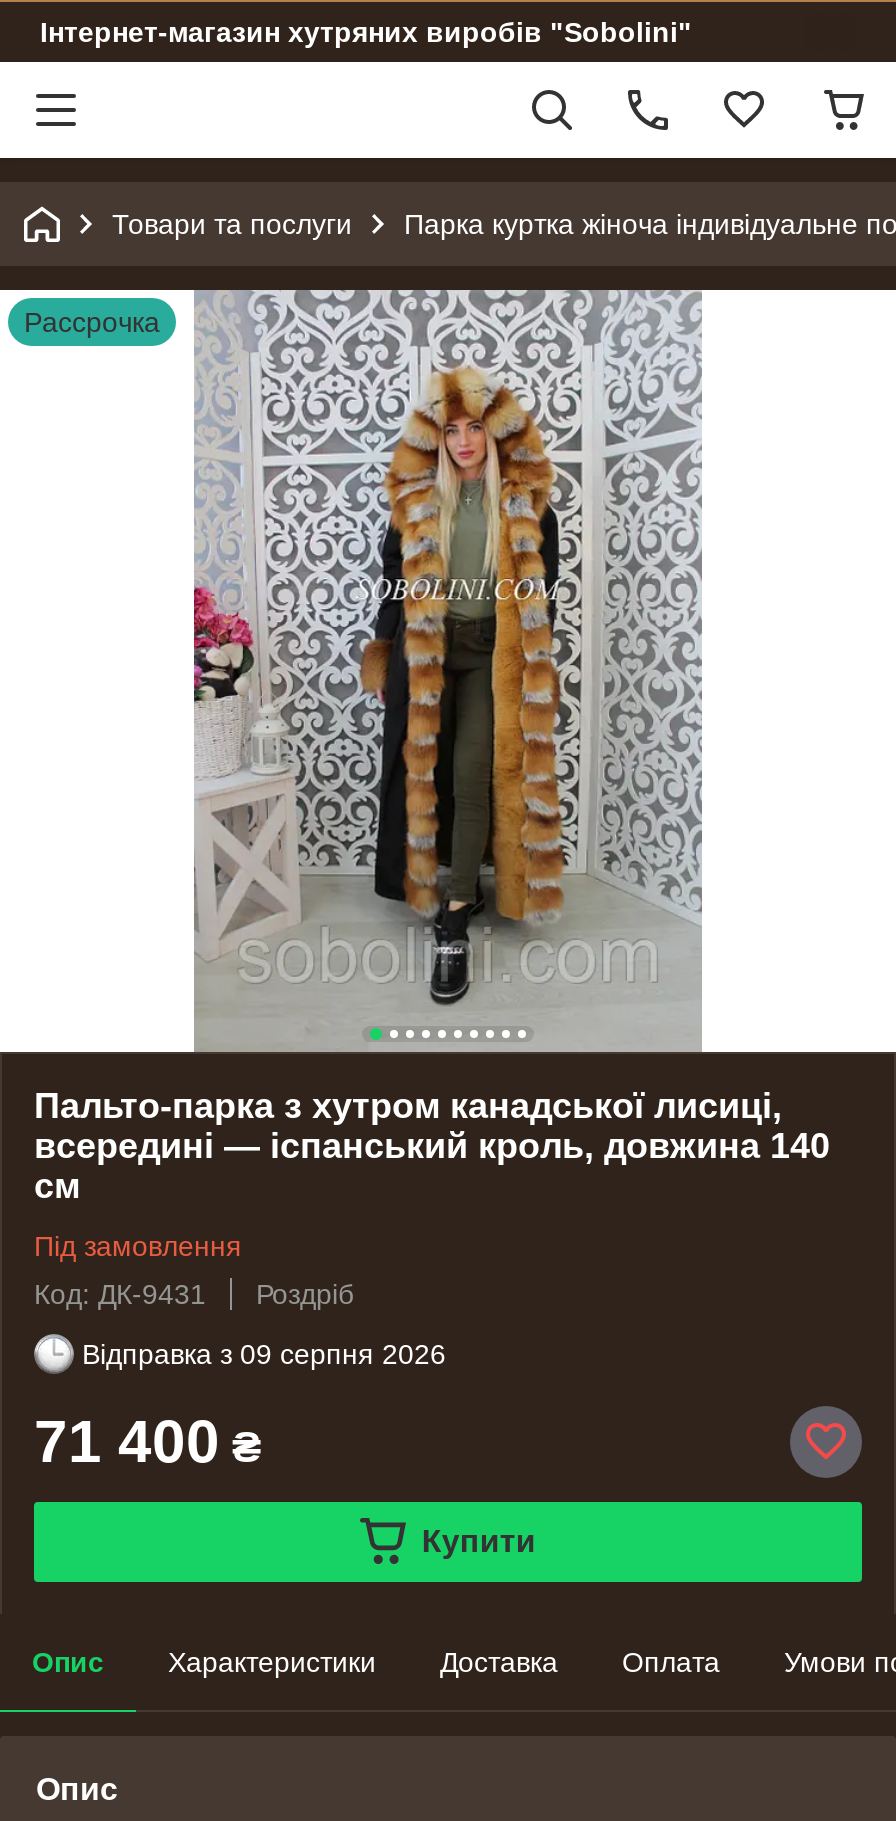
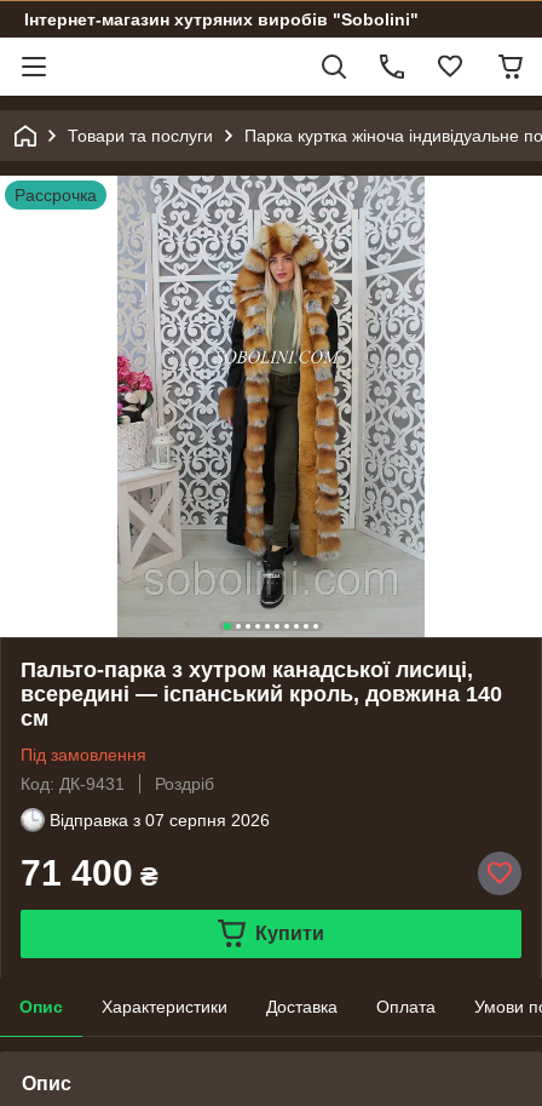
[82,1338,446,1370] Відправка з 09 серпня 2026 -> [50,810,270,830] Відправка з 07 серпня 2026

